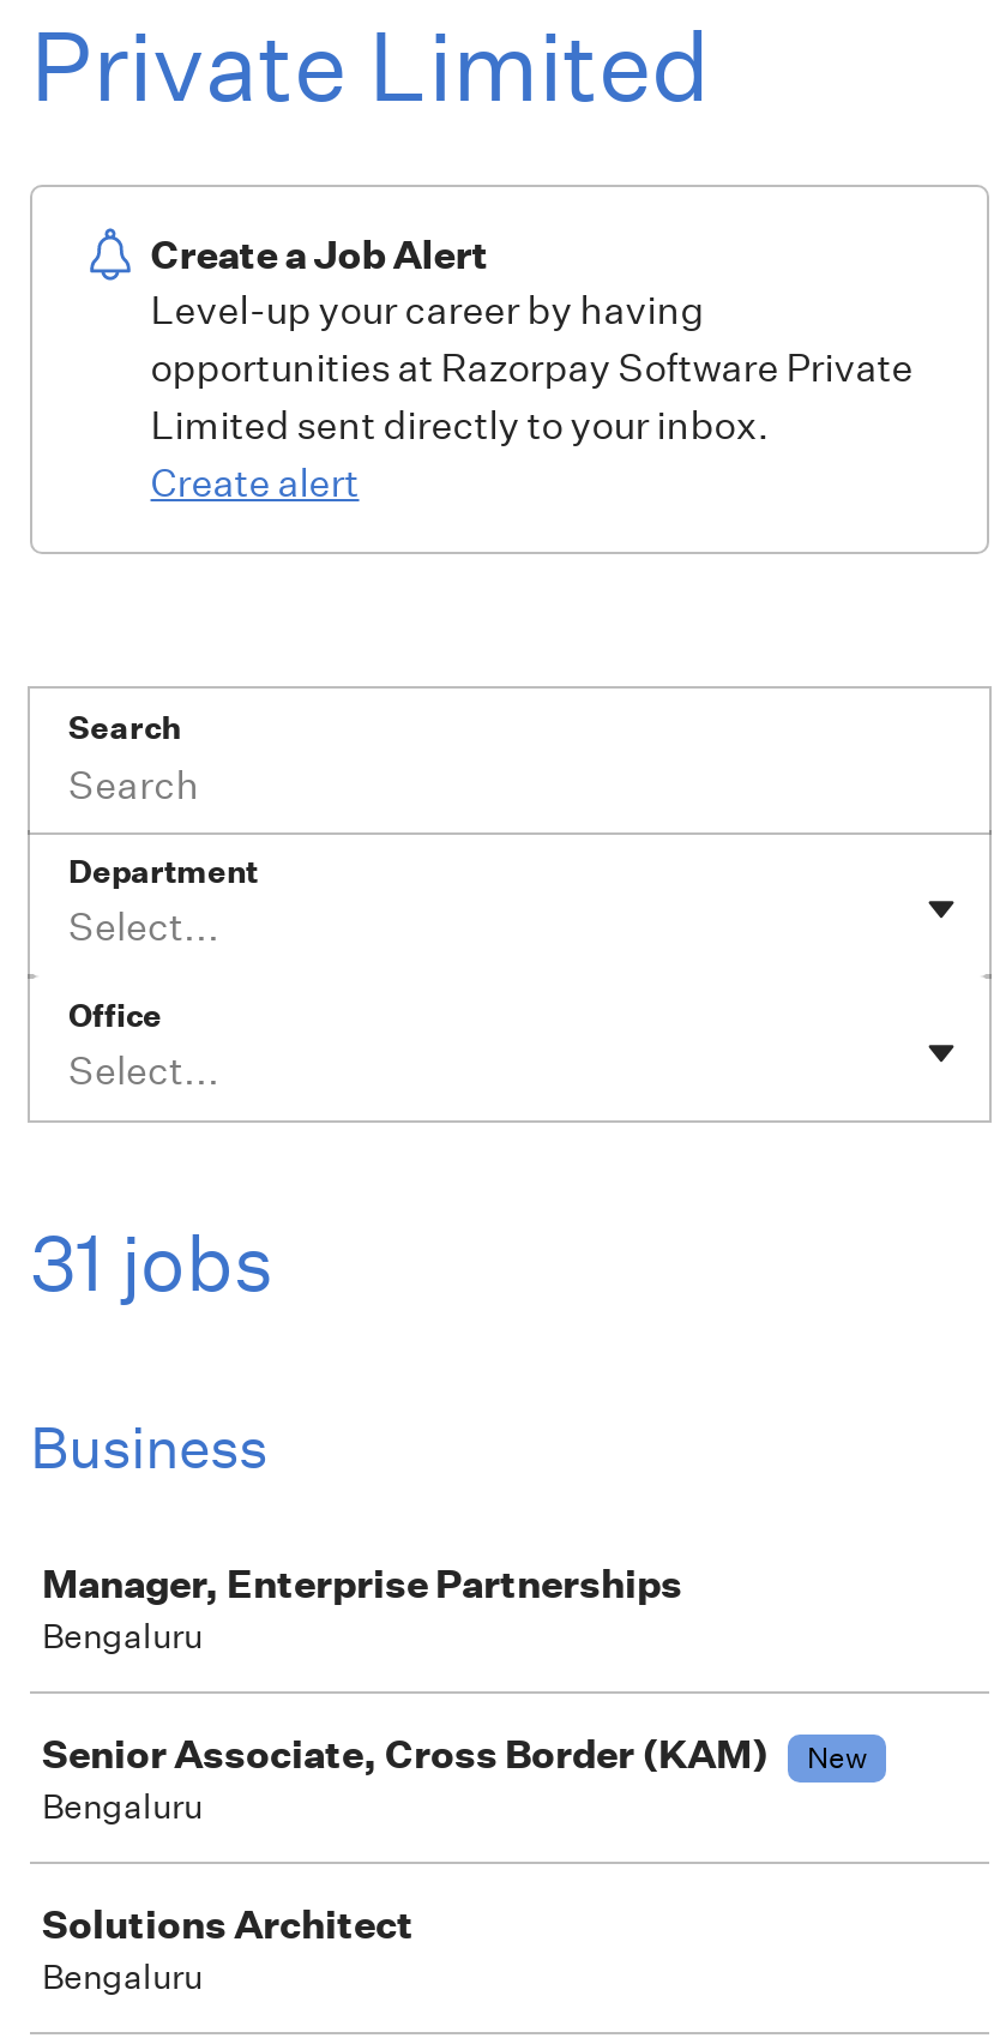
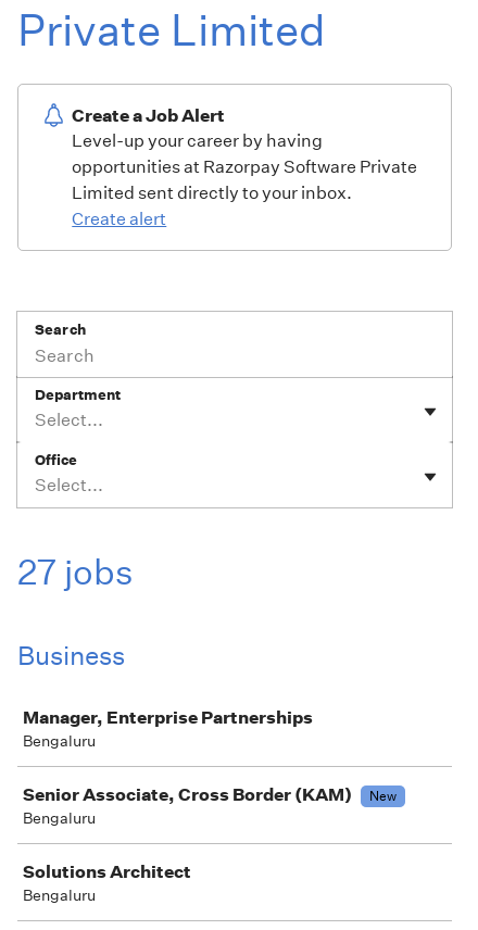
[30,1216,275,1310] 31 jobs -> [17,551,134,593] 27 jobs

